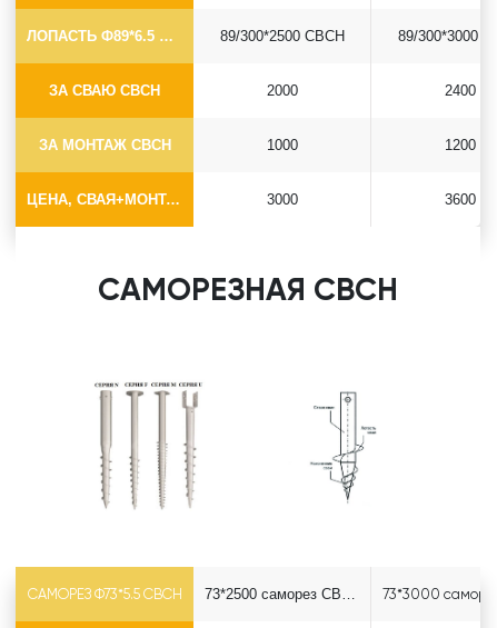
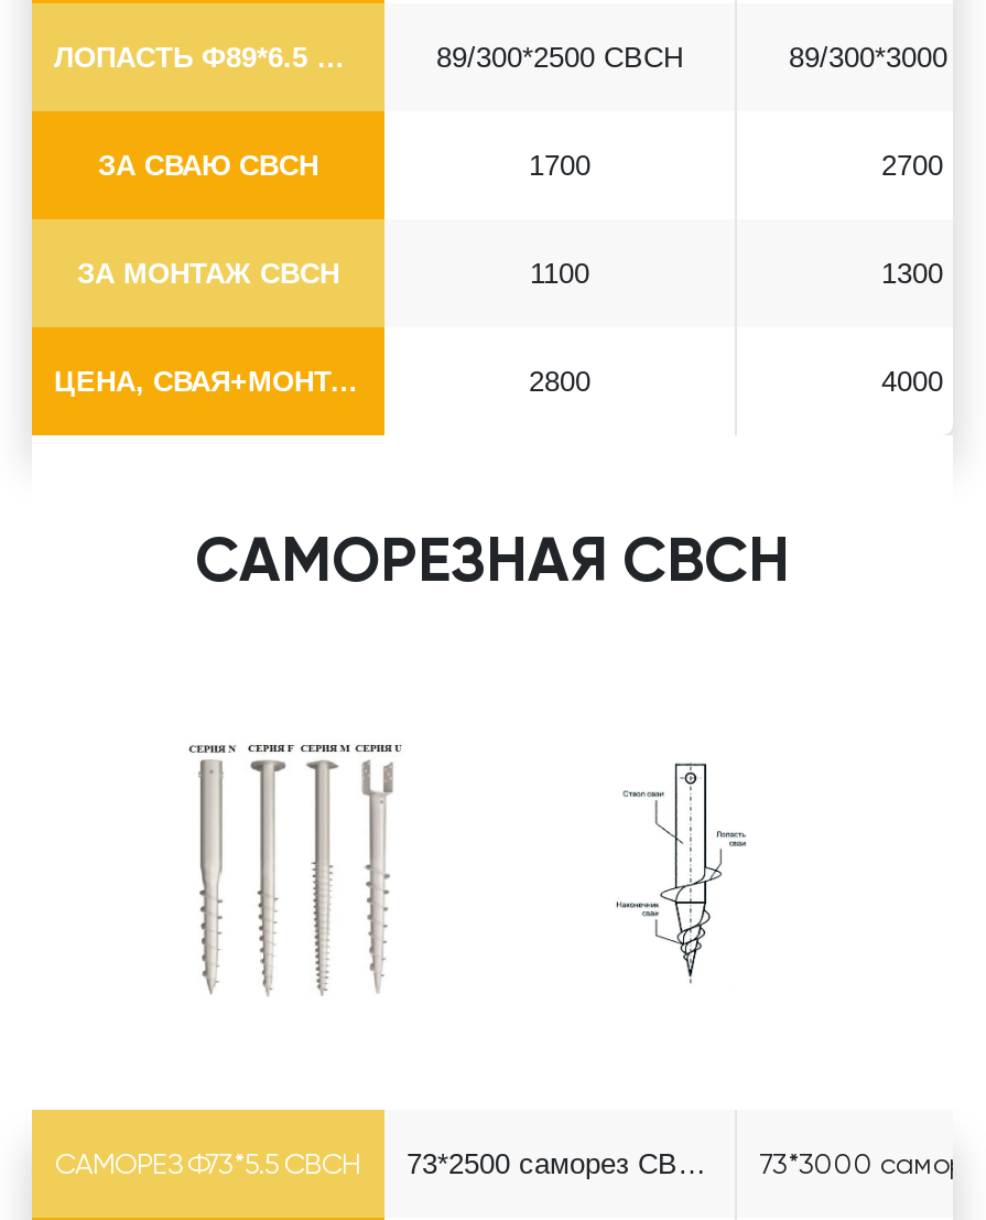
[266,82,297,99] 2000 -> [529,149,590,182] 1700
[444,82,475,99] 2400 -> [881,149,943,182] 2700
[266,137,297,153] 1000 -> [530,257,589,290] 1100
[444,137,475,153] 1200 -> [881,257,943,290] 1300
[266,191,297,208] 3000 -> [529,365,590,398] 2800
[444,191,475,208] 3600 -> [881,365,943,398] 4000

